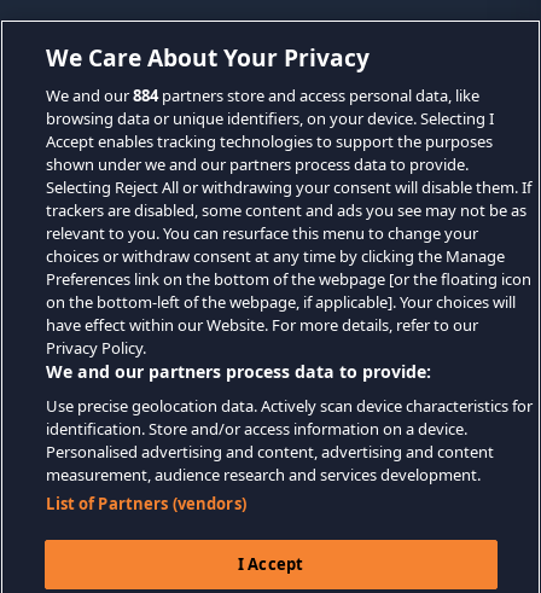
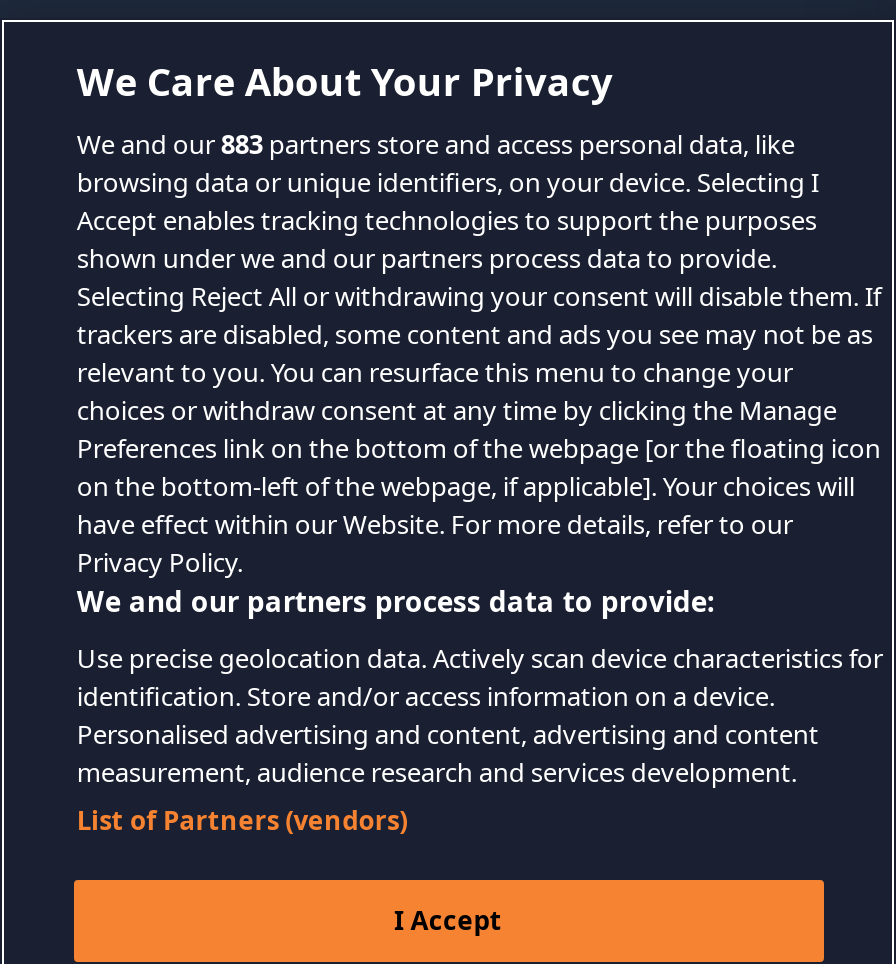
[46,85,480,106] We and our 884 partners store and access personal data, like -> [77,126,795,162] We and our 883 partners store and access personal data, like

